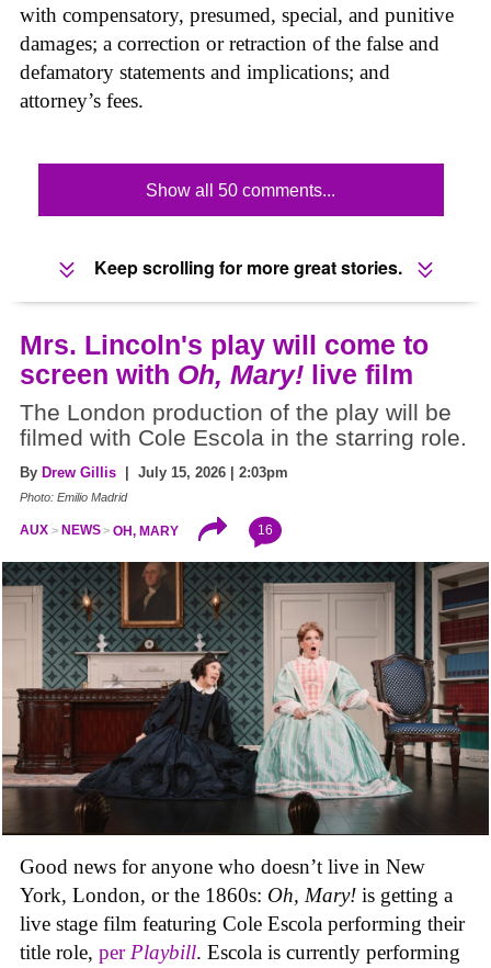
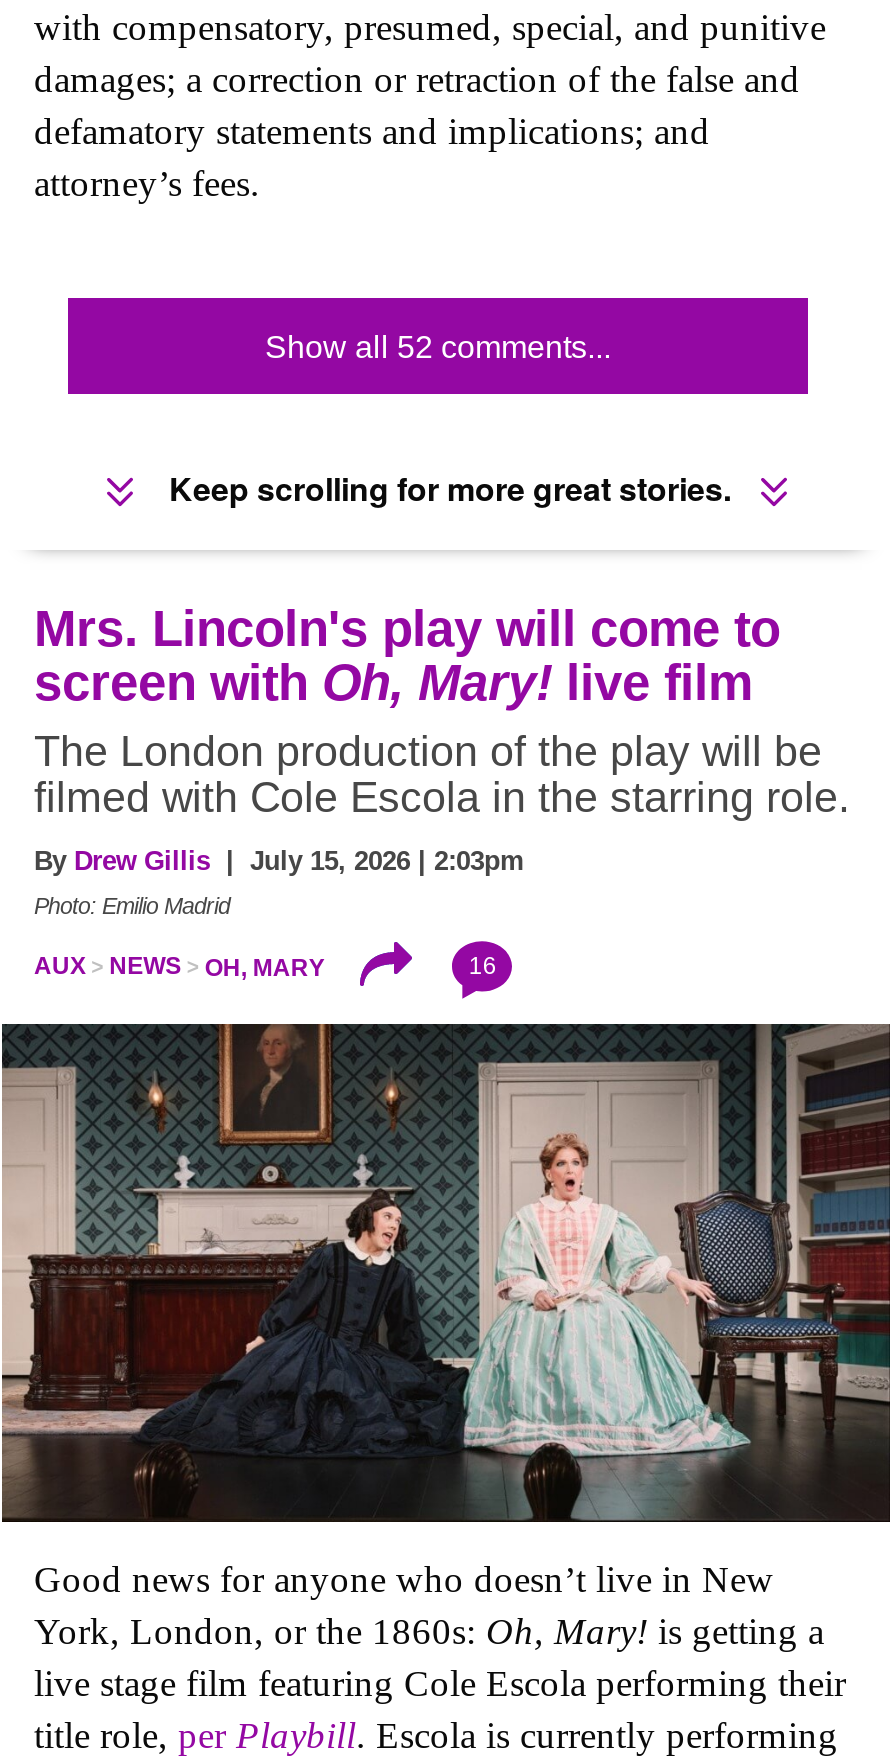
[146,181,336,200] Show all 50 comments... -> [265,331,611,365] Show all 52 comments...

